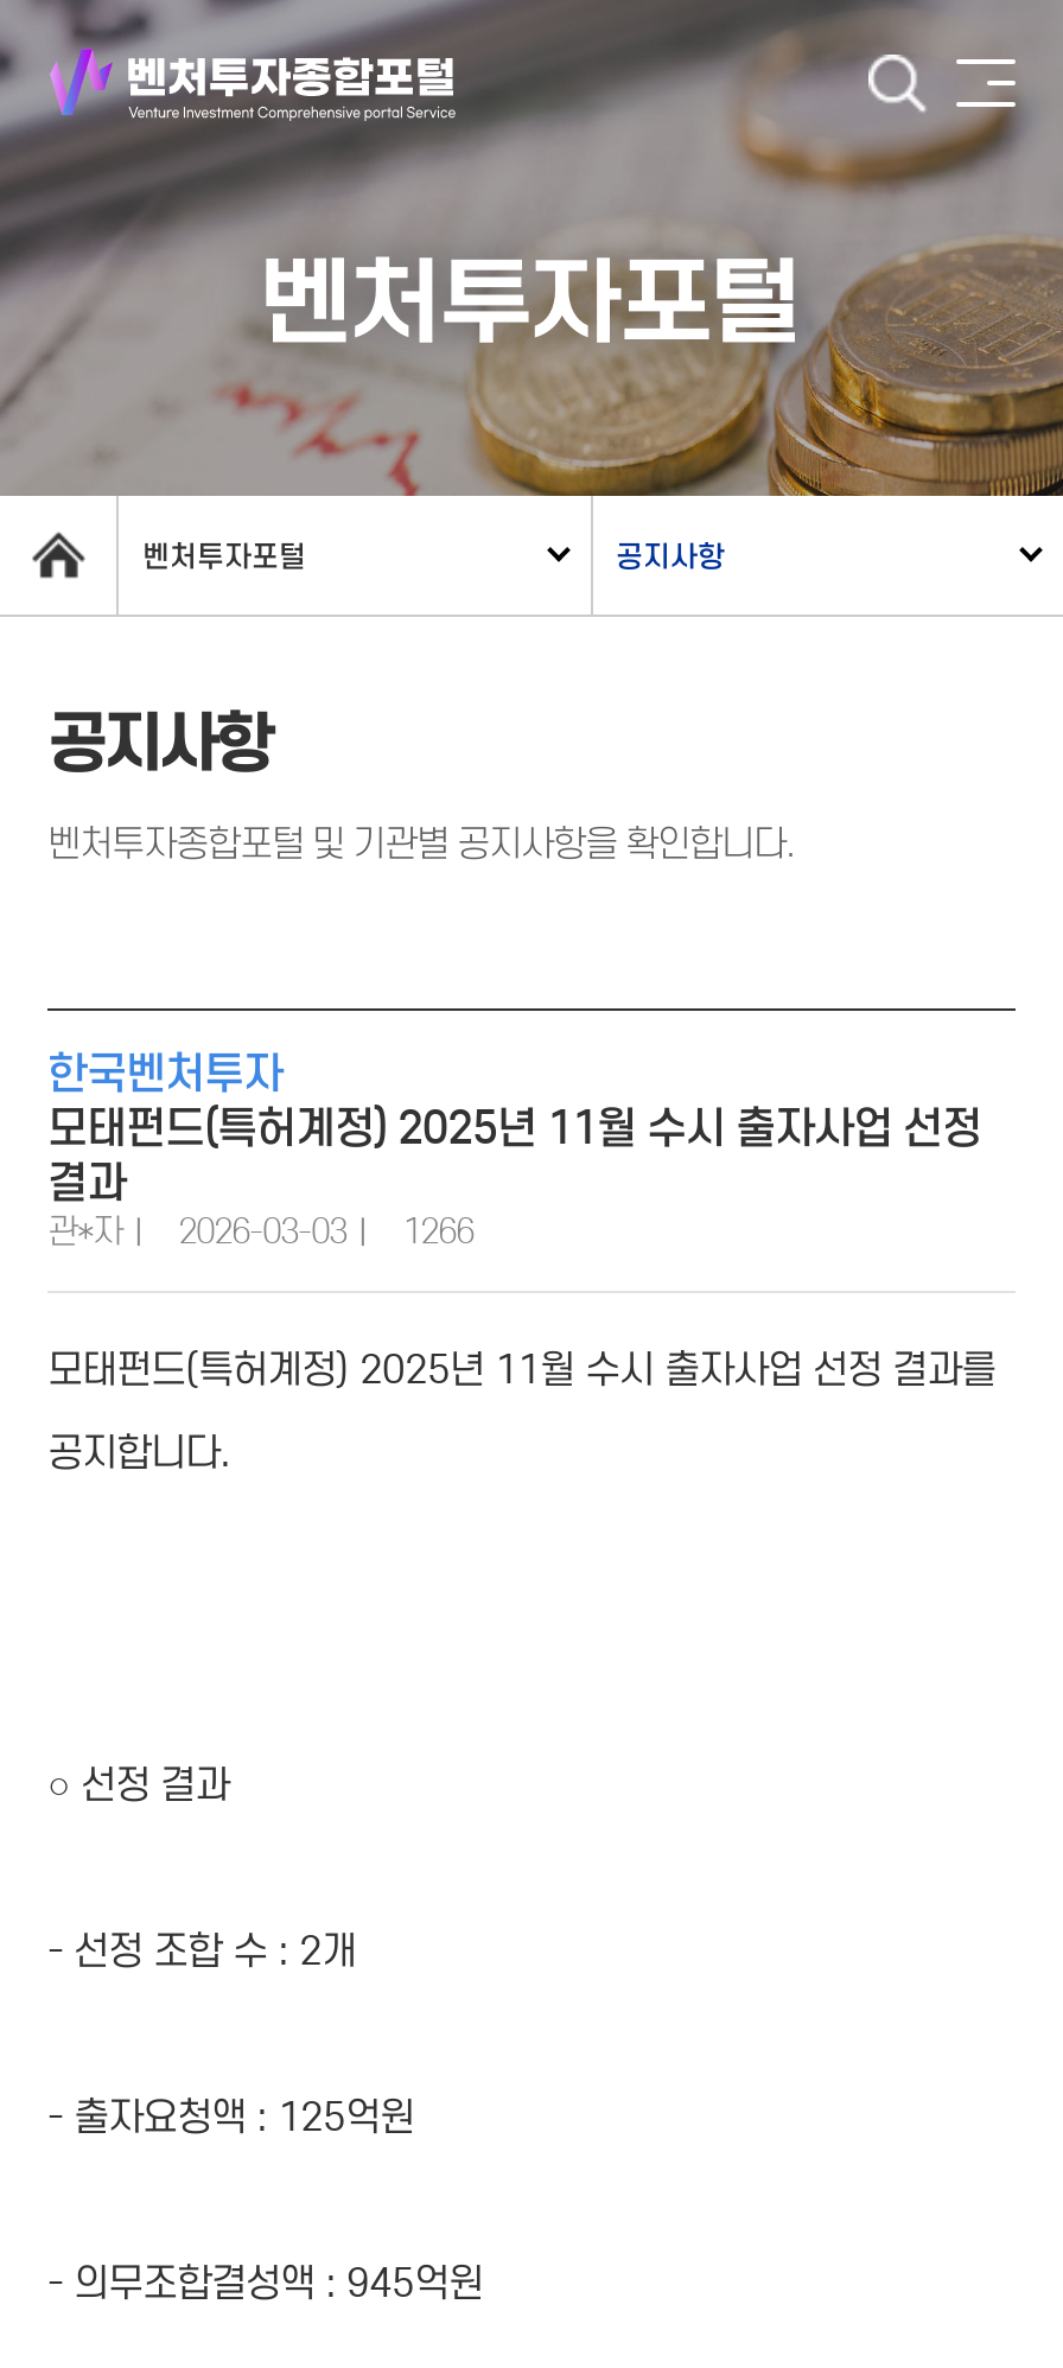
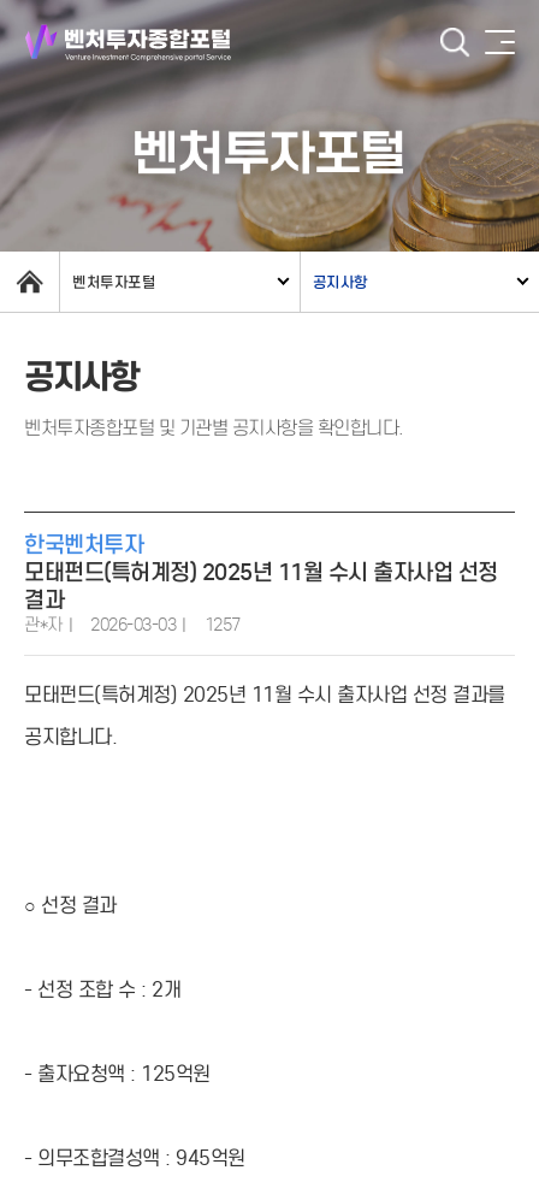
[47,1210,473,1253] 관*자 2026-03-03 1266 -> [24,614,240,636] 관*자 2026-03-03 1257

